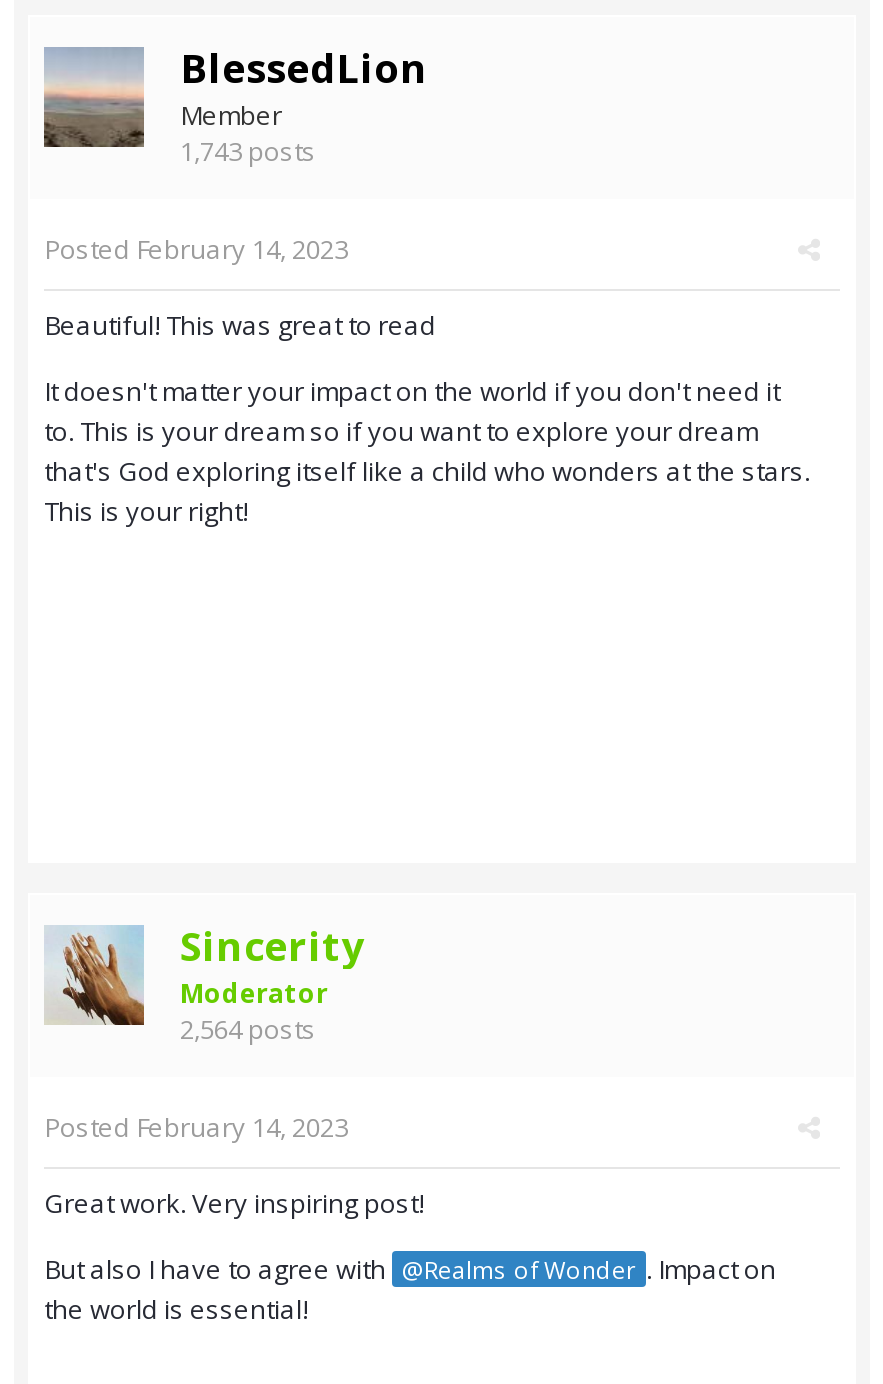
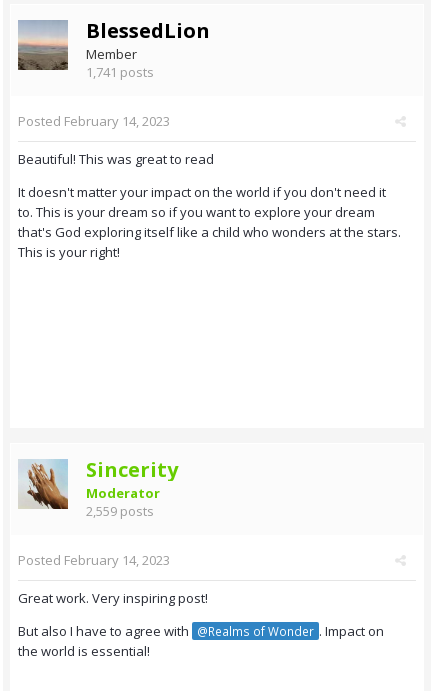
[180,133,316,169] 1,743 posts -> [86,63,154,81] 1,741 posts
[180,1011,316,1047] 2,564 posts -> [86,502,154,520] 2,559 posts

